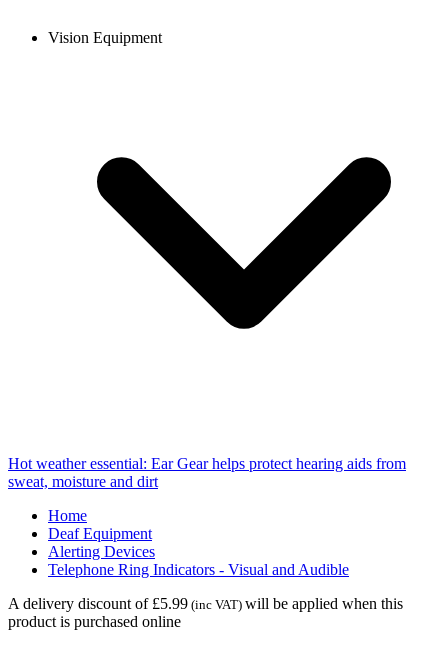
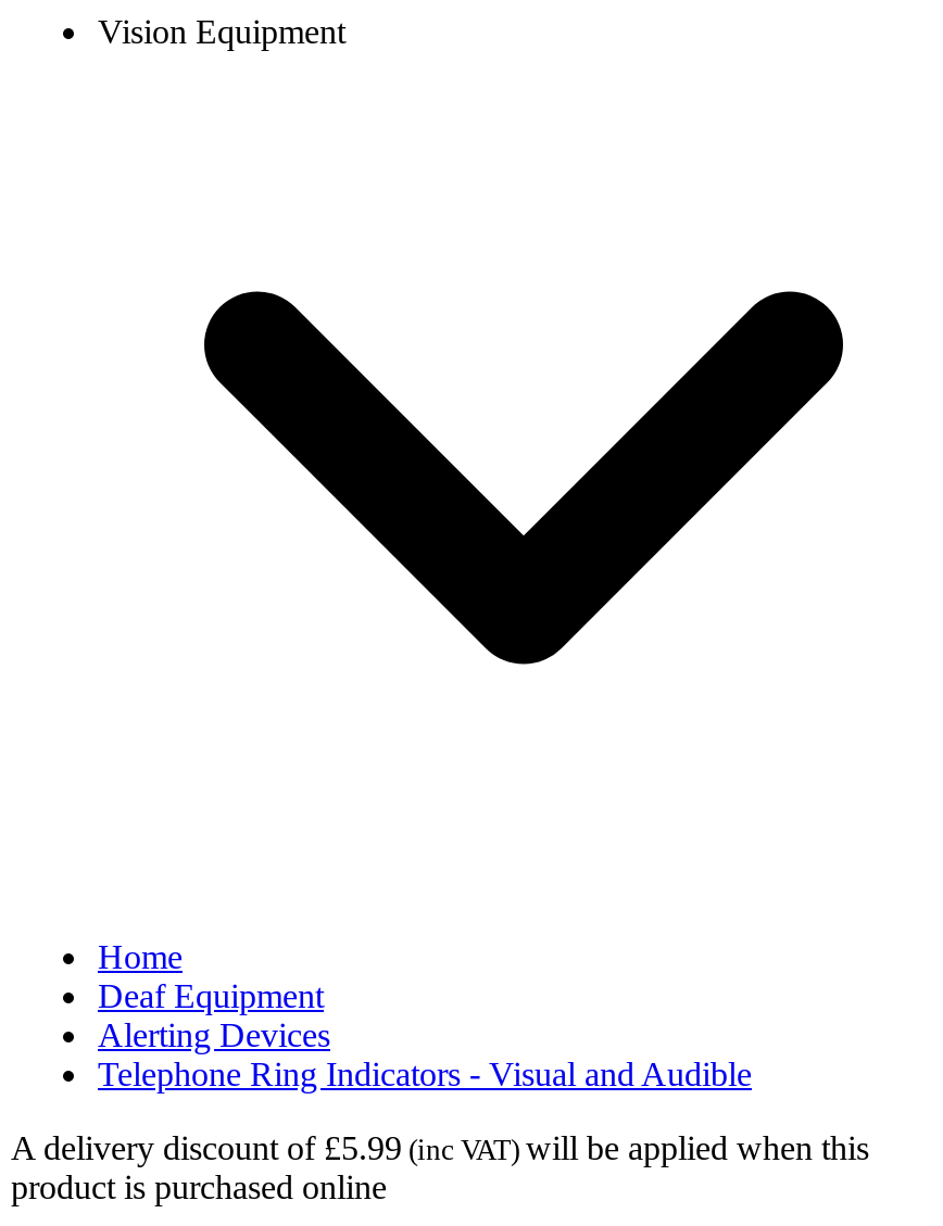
[8,455,406,490] Hot weather essential: Ear Gear helps protect hearing aids from | sweat, moisture and dirt -> none

